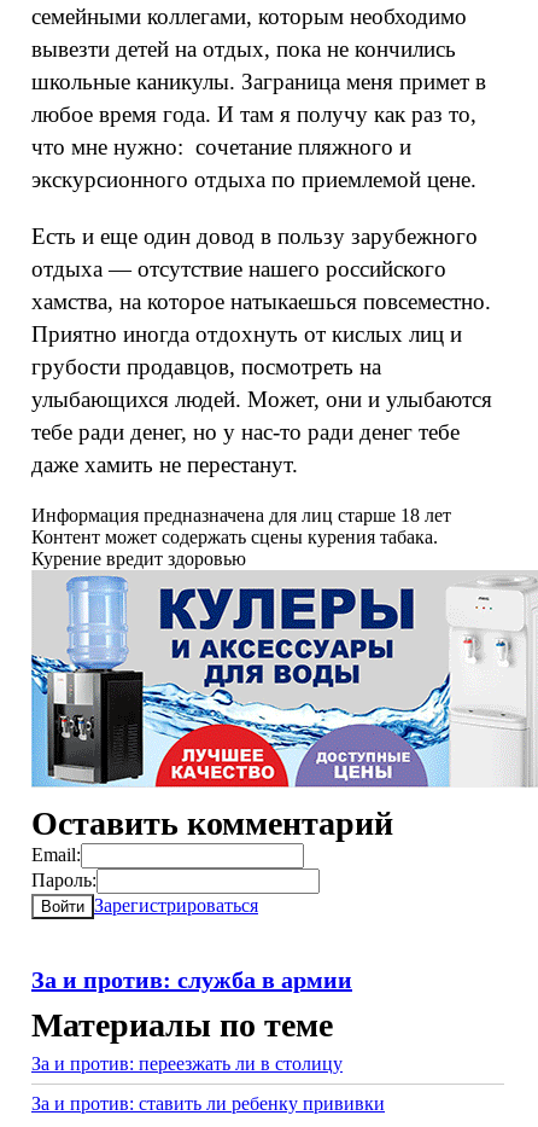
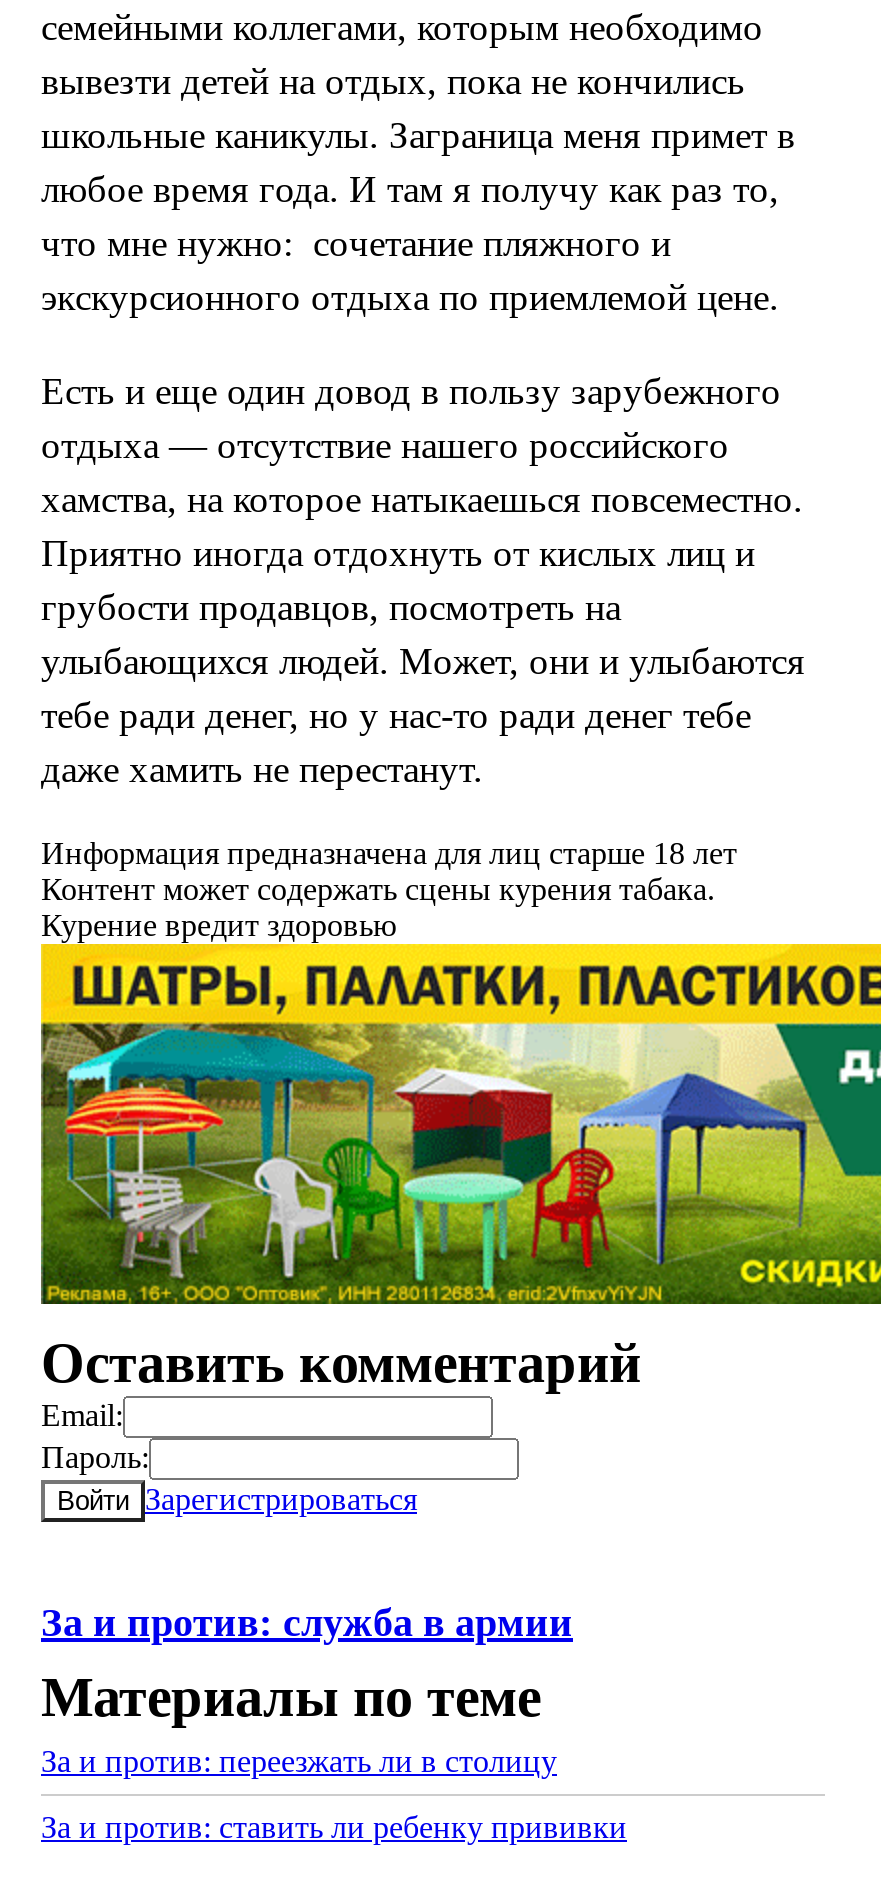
[30,570,534,788] [image] -> [39,942,875,1306] [image]

